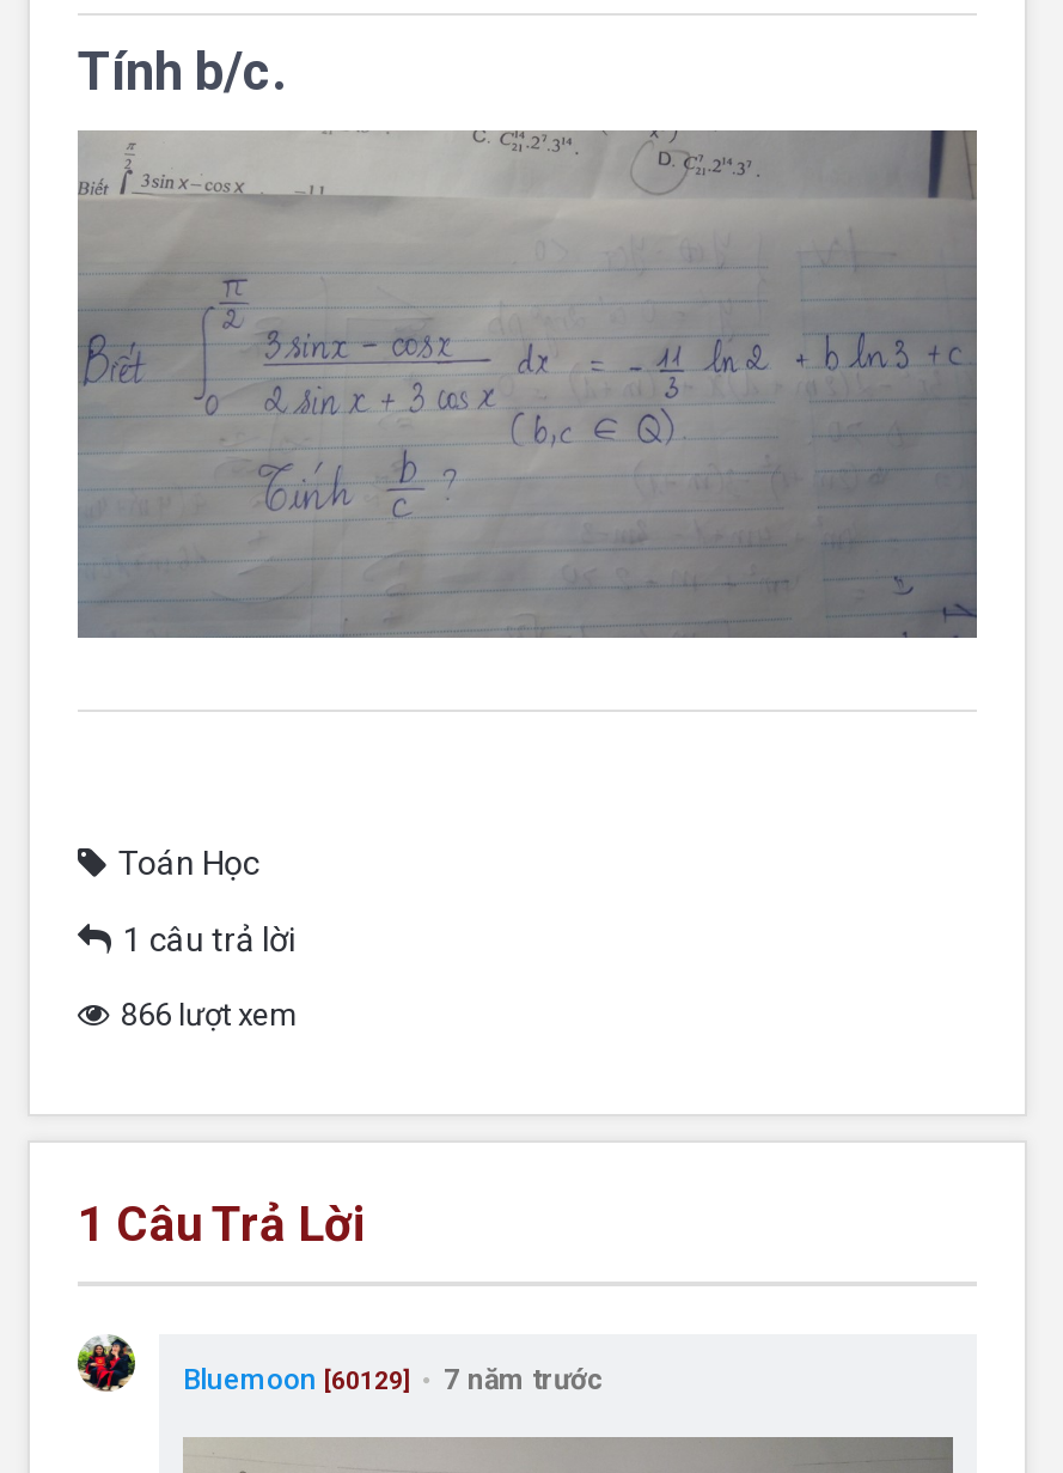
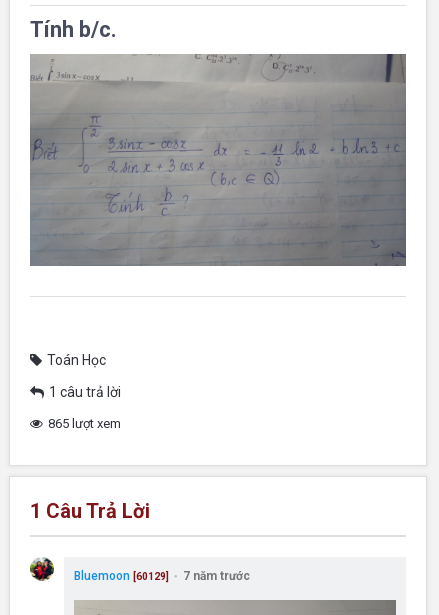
[121,996,295,1031] 866 lượt xem -> [48,415,121,430] 865 lượt xem

